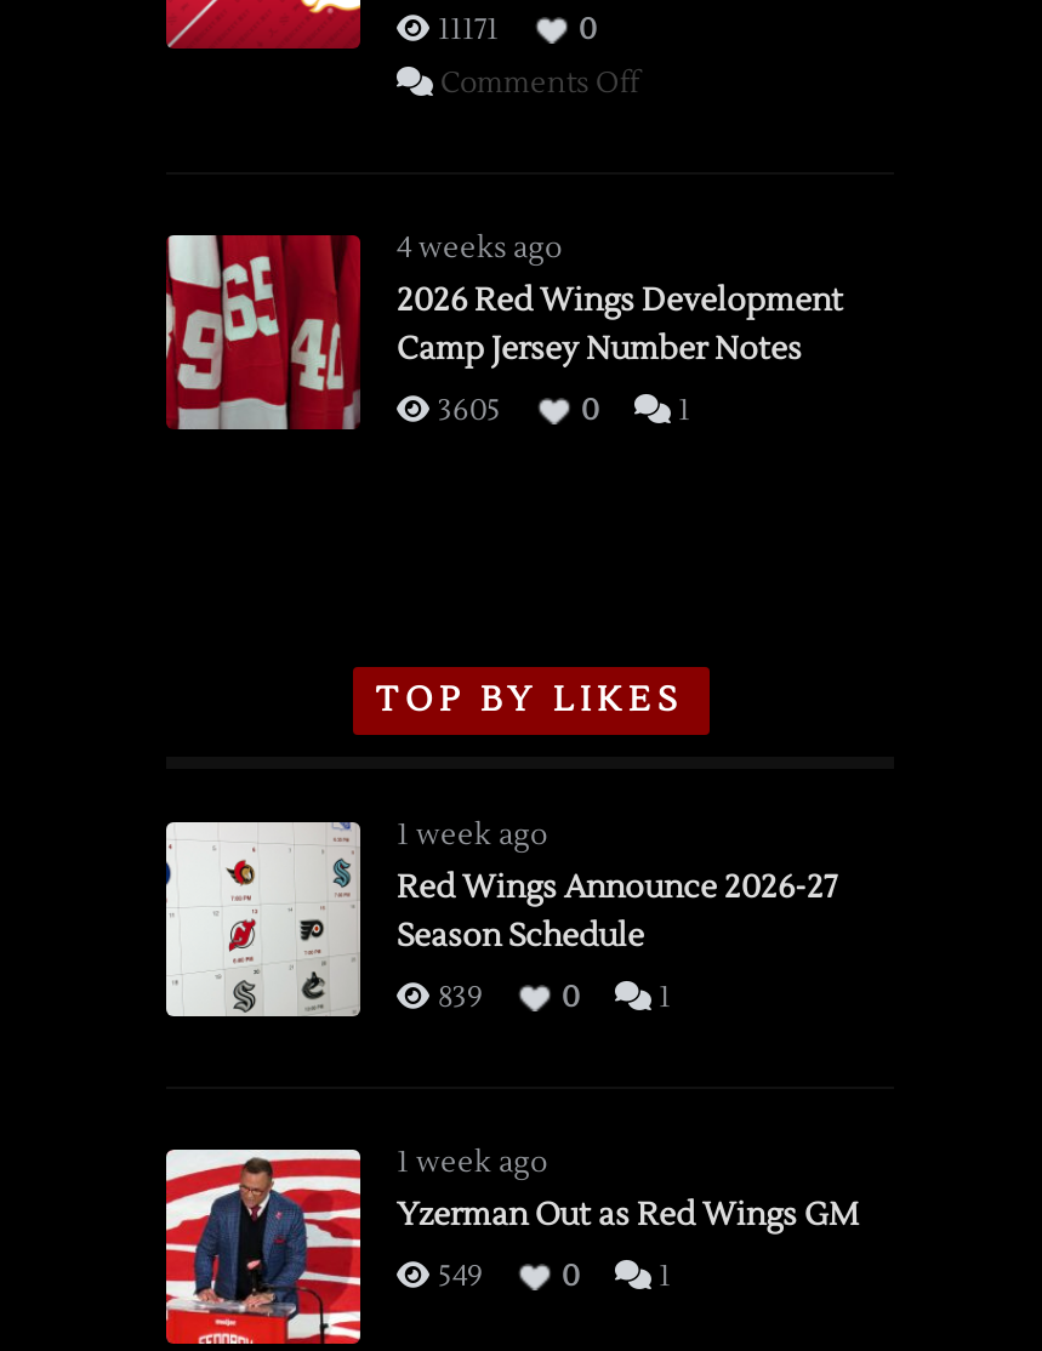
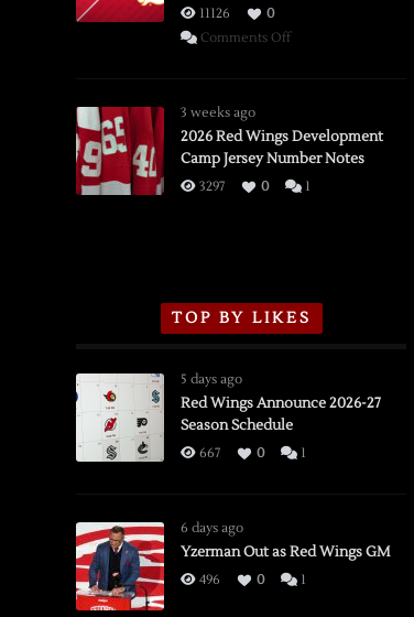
[431,12,499,49] 11171 -> [196,6,230,22] 11126
[397,230,562,267] 4 weeks ago -> [181,105,255,121] 3 weeks ago
[431,393,501,429] 3605 -> [196,178,225,195] 3297
[397,817,547,854] 1 week ago -> [181,371,242,388] 5 days ago
[431,980,482,1016] 839 -> [196,445,220,462] 667
[397,1145,547,1181] 1 week ago -> [181,520,243,537] 6 days ago
[431,1259,482,1295] 549 -> [196,572,220,588] 496

